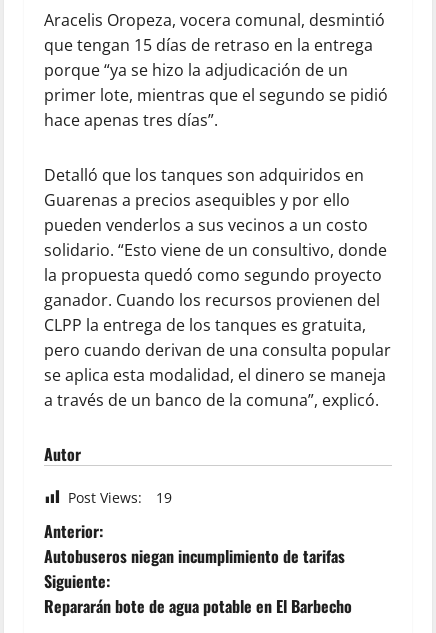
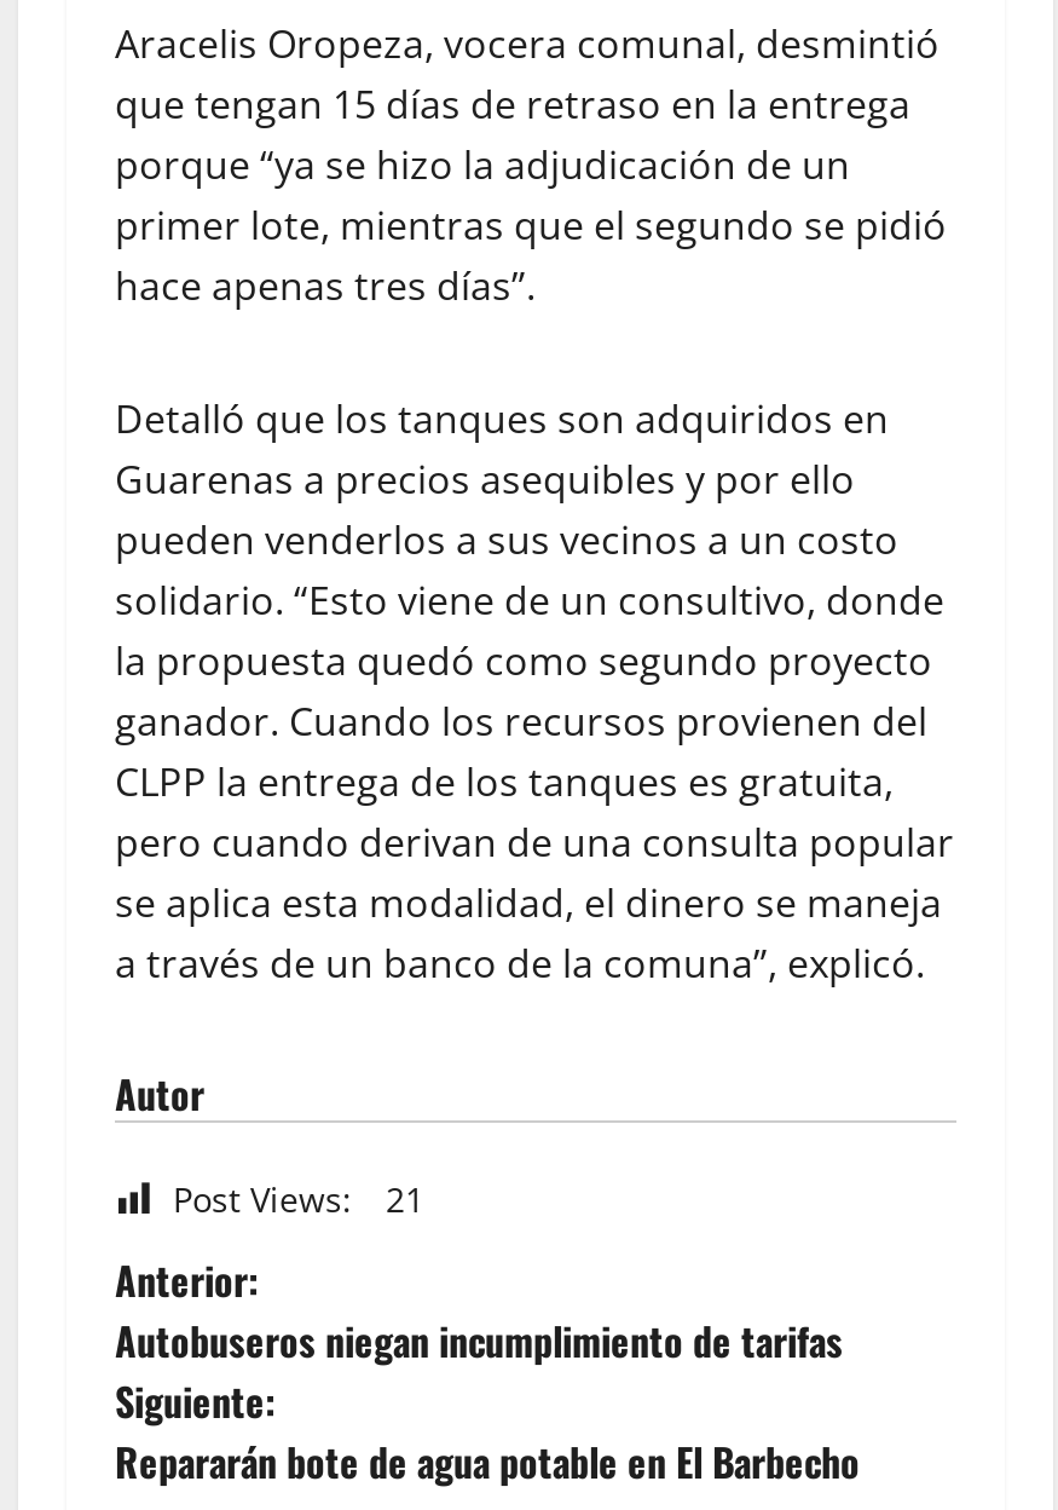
[68,488,172,507] Post Views: 19 -> [173,1176,424,1222] Post Views: 21

